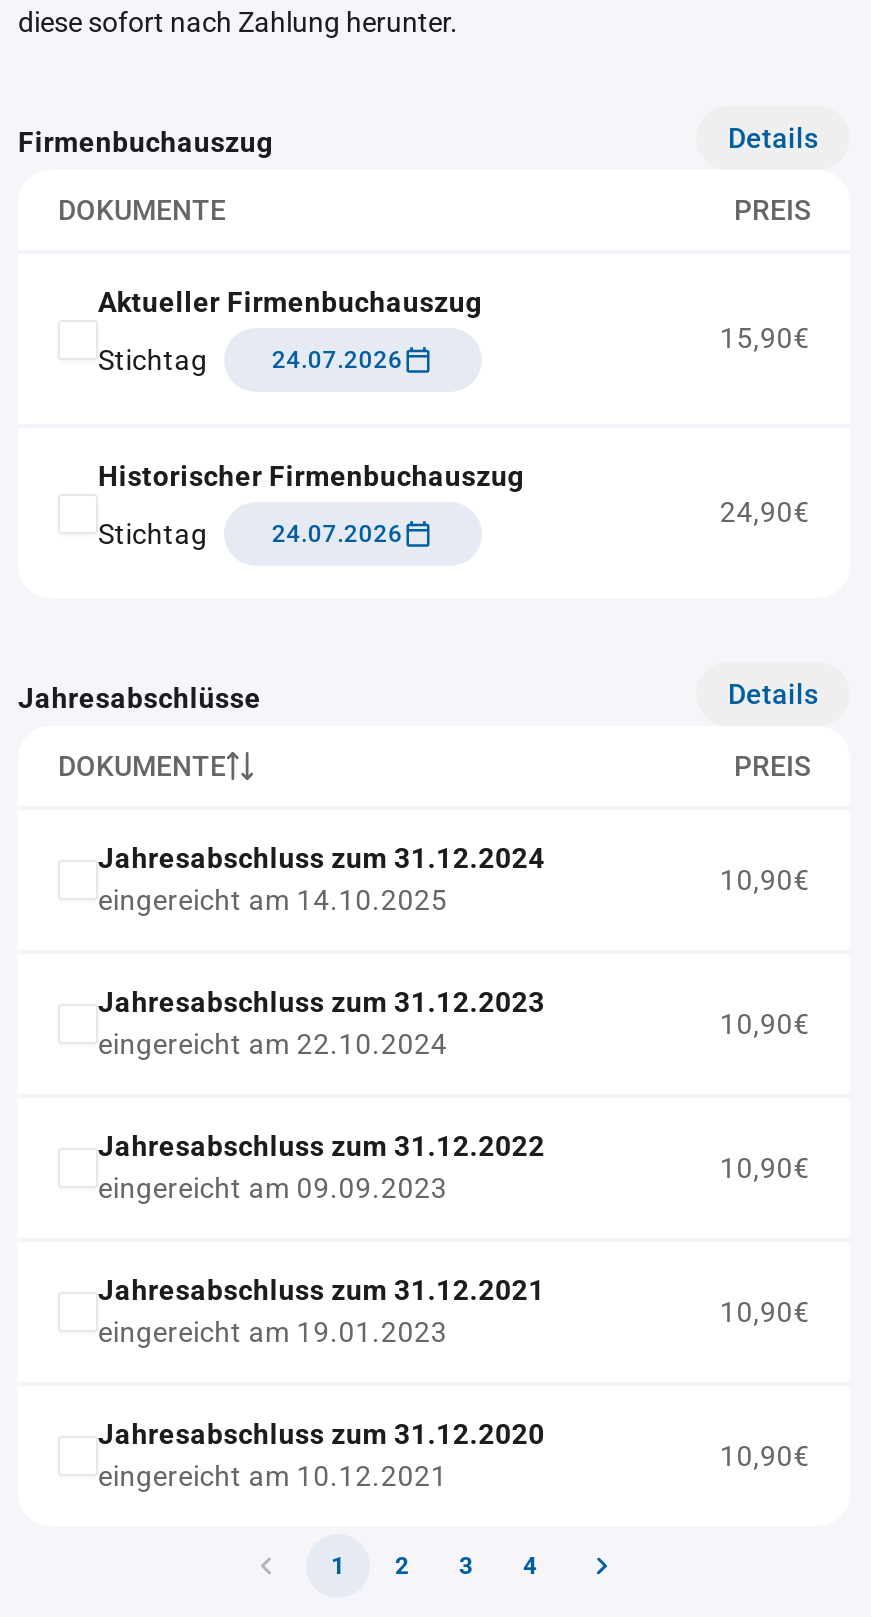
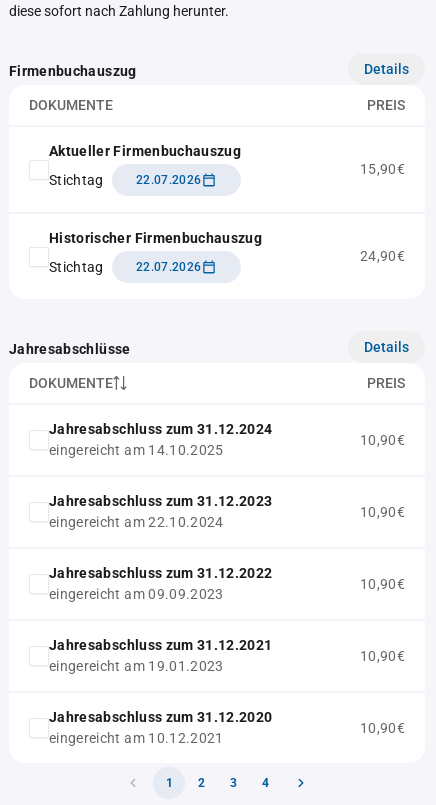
[272,346,403,374] 24.07.2026 -> [136,173,201,187] 22.07.2026
[272,520,403,548] 24.07.2026 -> [136,260,201,274] 22.07.2026

